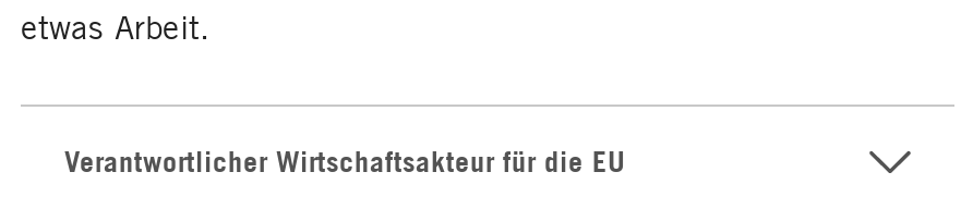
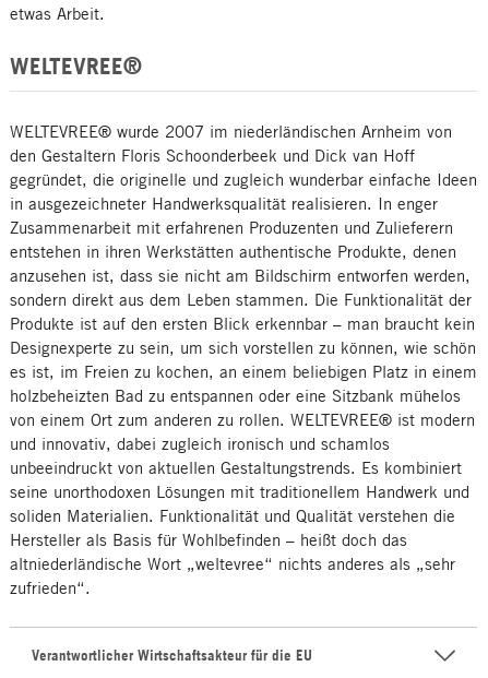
none -> [10,51,477,597] WELTEVREE® | WELTEVREE® wurde 2007 im niederländischen Arnheim von | den Gestaltern Floris Schoonderbeek und Dick van Hoff | gegründet, die originelle und zugleich wunderbar einfache Ideen | in ausgezeichneter Handwerksqualität realisieren. In enger | Zusammenarbeit mit erfahrenen Produzenten und Zulieferern | entstehen in ihren Werkstätten authentische Produkte, denen | anzusehen ist, dass sie nicht am Bildschirm entworfen werden, | sondern direkt aus dem Leben stammen. Die Funktionalität der | Produkte ist auf den ersten Blick erkennbar – man braucht kein | Designexperte zu sein, um sich vorstellen zu können, wie schön | es ist, im Freien zu kochen, an einem beliebigen Platz in einem | holzbeheizten Bad zu entspannen oder eine Sitzbank mühelos | von einem Ort zum anderen zu rollen. WELTEVREE® ist modern | und innovativ, dabei zugleich ironisch und schamlos | unbeeindruckt von aktuellen Gestaltungstrends. Es kombiniert | seine unorthodoxen Lösungen mit traditionellem Handwerk und | soliden Materialien. Funktionalität und Qualität verstehen die | Hersteller als Basis für Wohlbefinden – heißt doch das | altniederländische Wort „weltevree“ nichts anderes als „sehr | zufrieden“.

